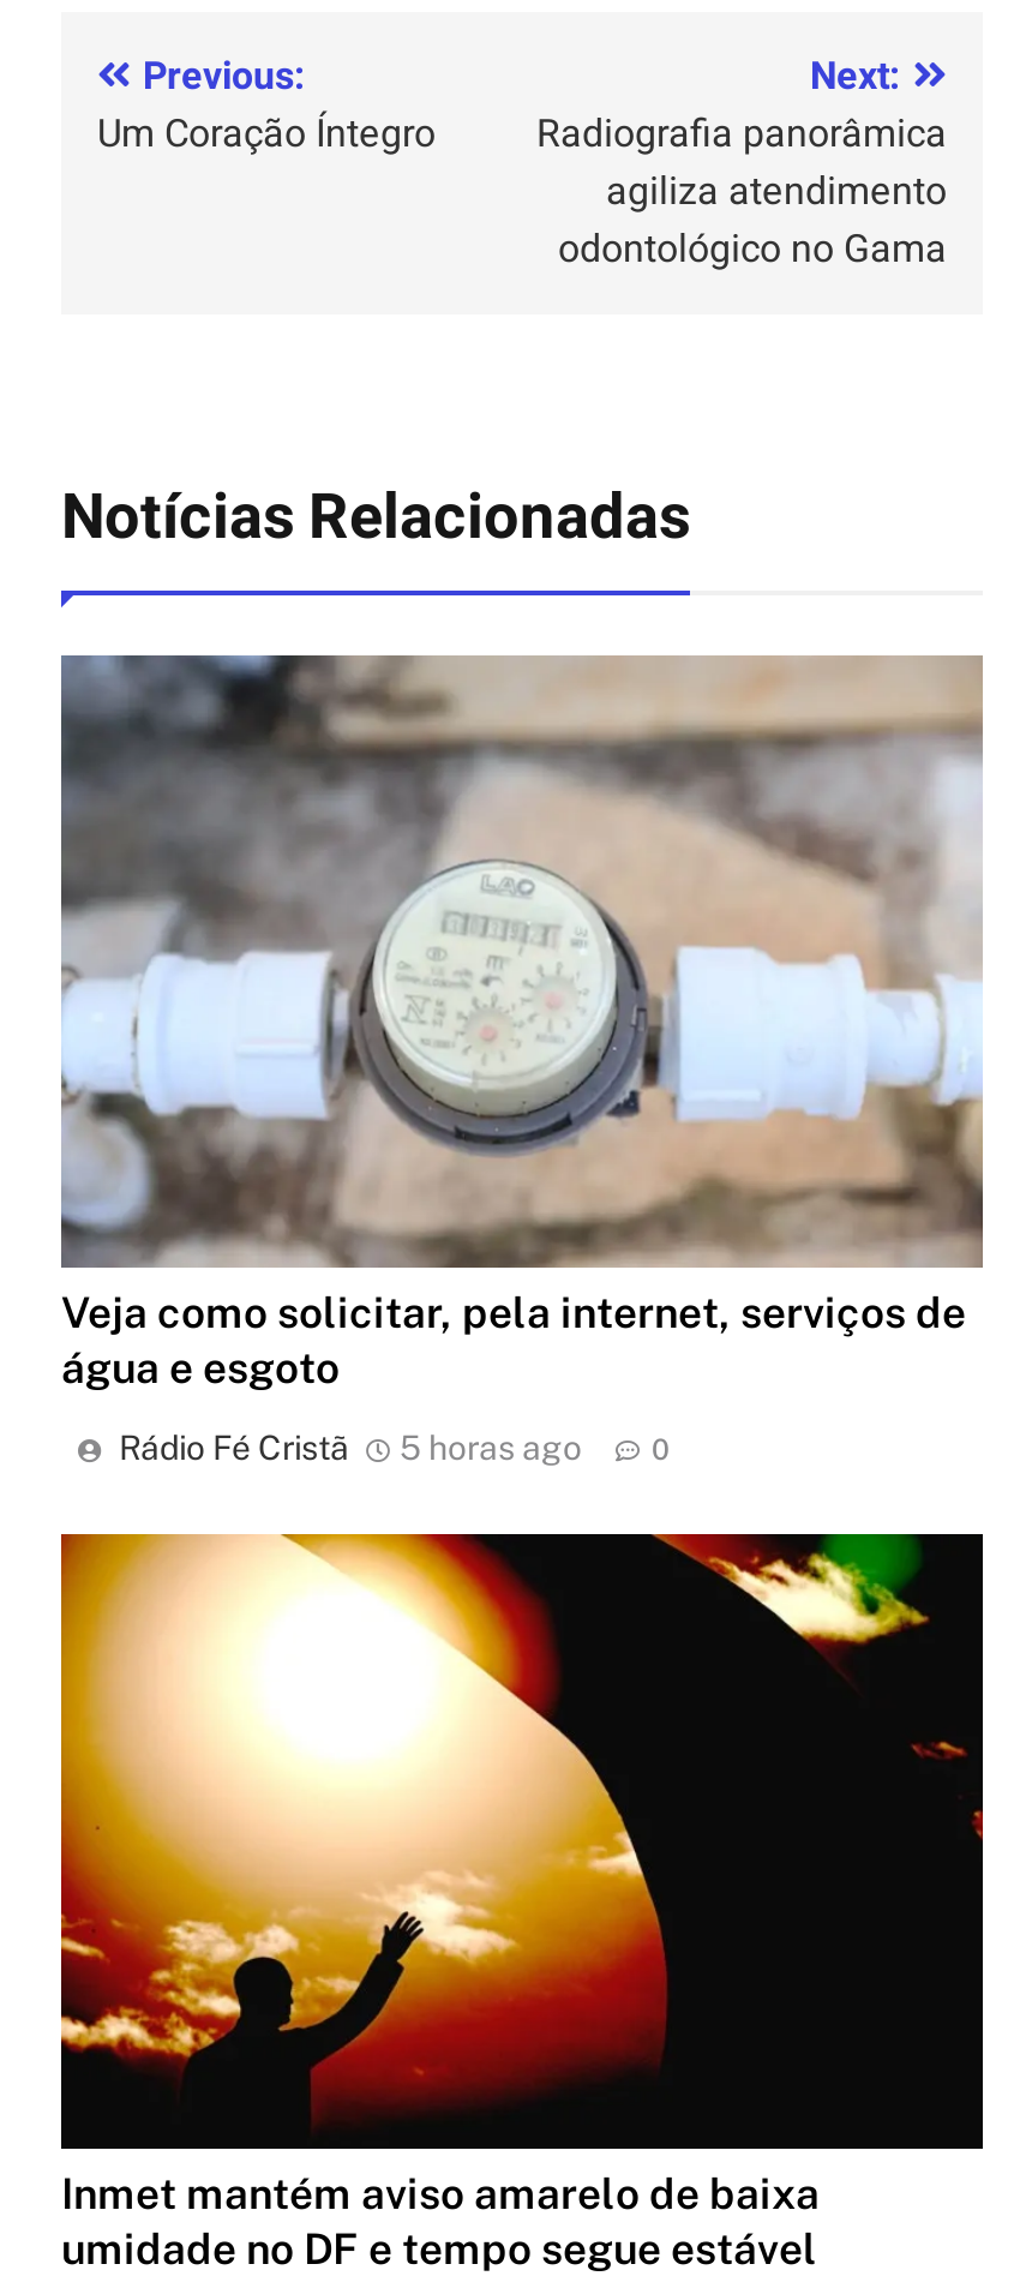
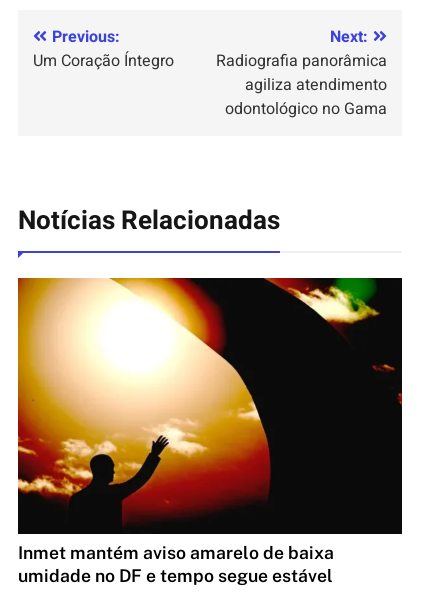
[59,653,985,1467] [image] | Veja como solicitar, pela internet, serviços de | água e esgoto | Rádio Fé Cristã | 5 horas ago | 0 -> none

